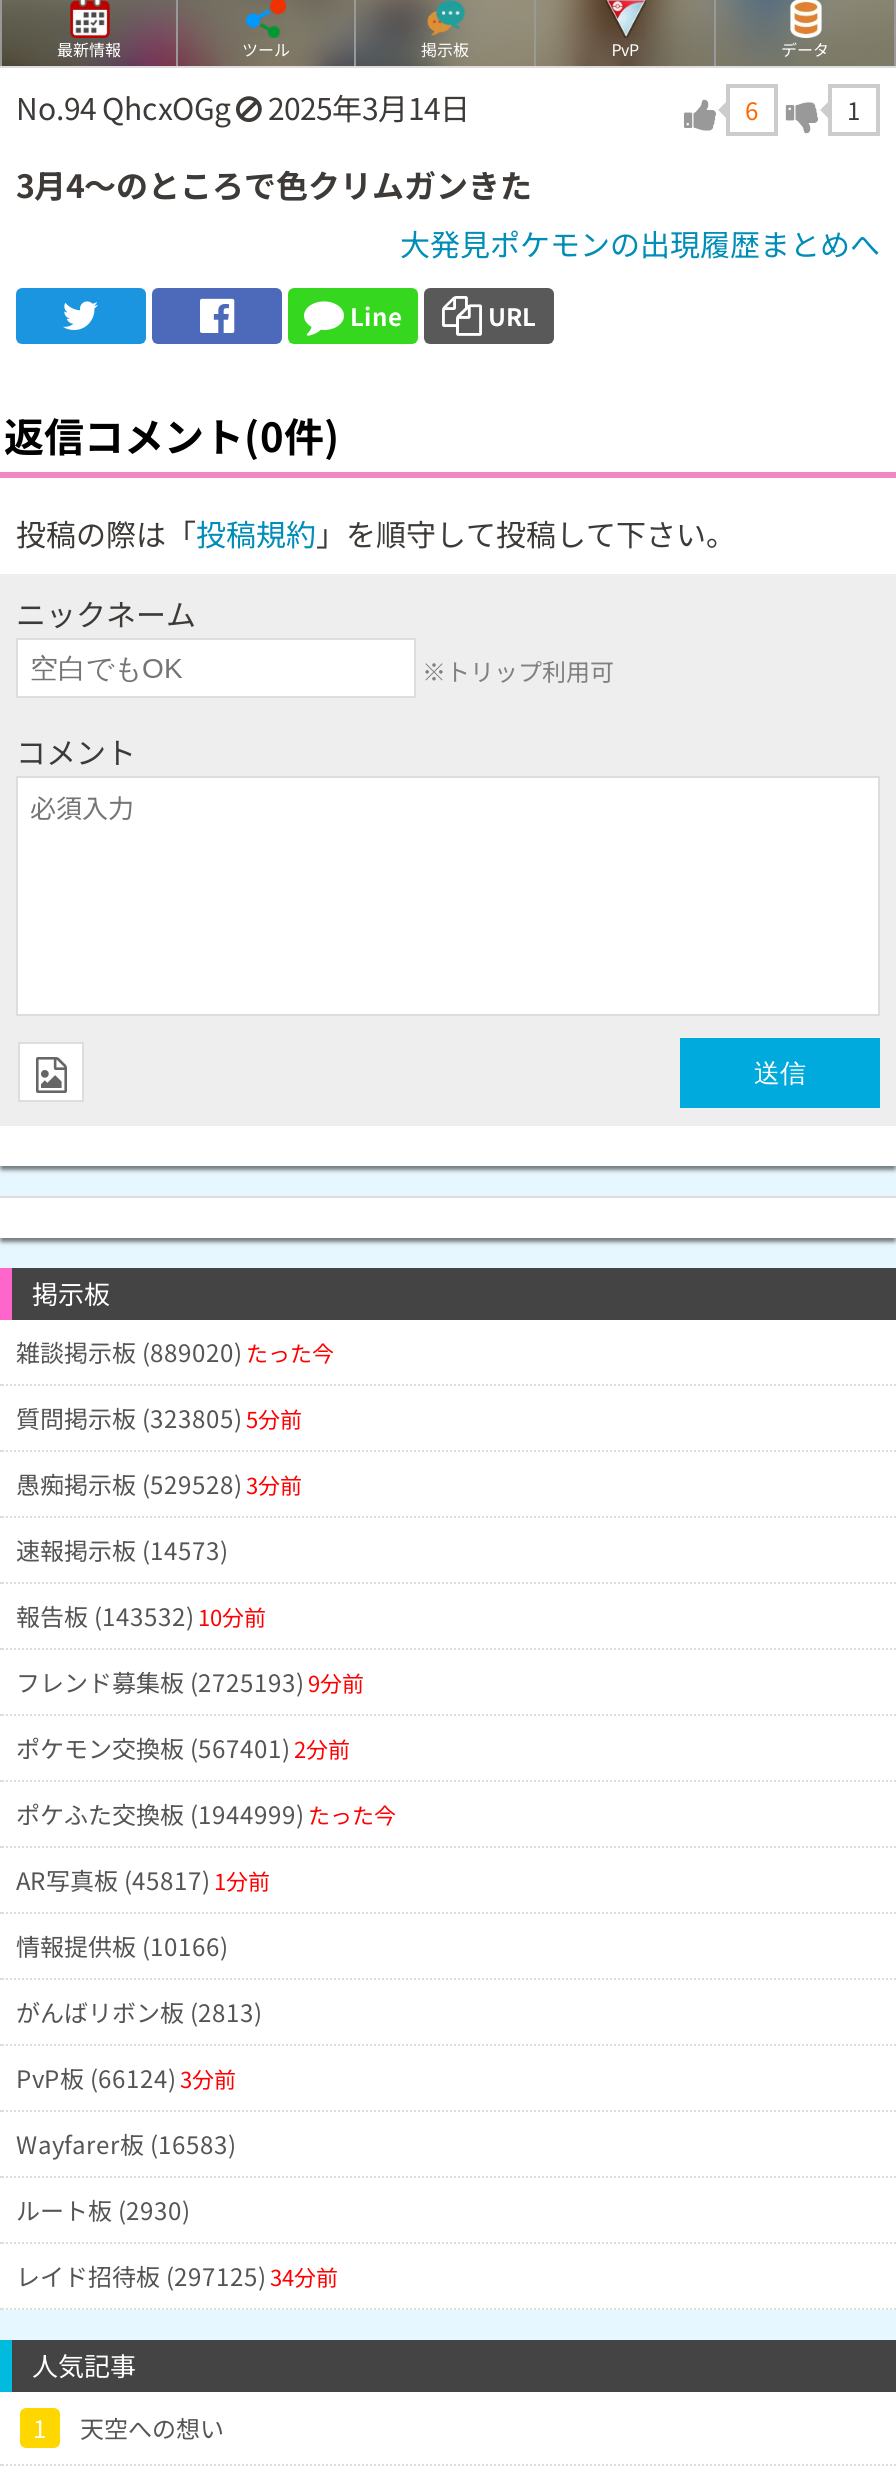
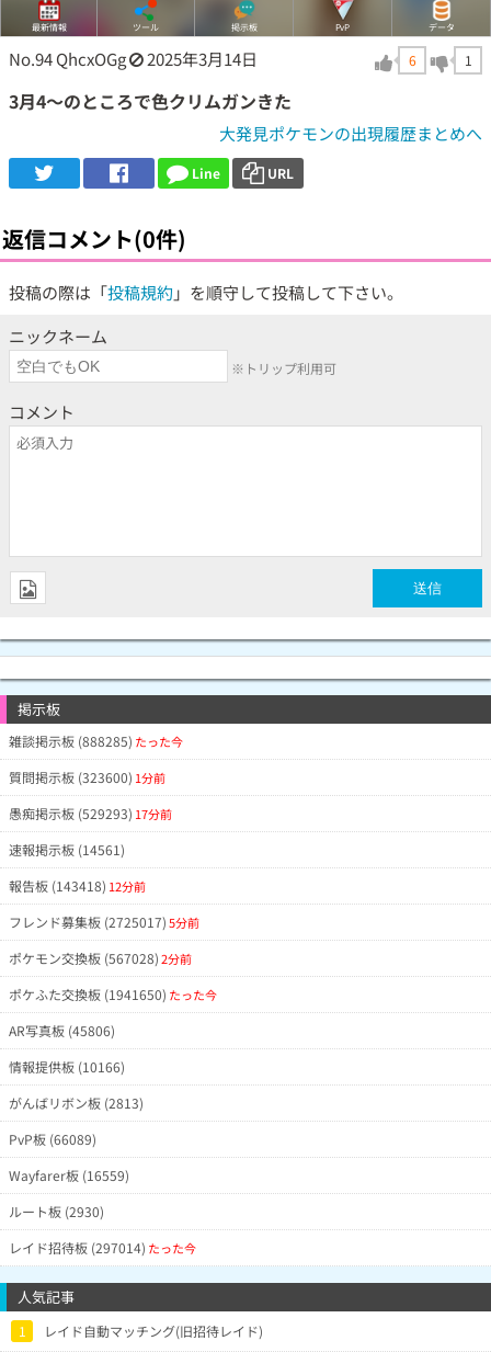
[16,1334,334,1368] 雑談掲示板 (889020)たった今 -> [9,731,183,750] 雑談掲示板 (888285)たった今
[16,1400,302,1434] 質問掲示板 (323805) 5分前 -> [9,768,165,786] 質問掲示板 (323600) 1分前
[16,1466,302,1500] 愚痴掲示板 (529528) 3分前 -> [9,804,172,822] 愚痴掲示板 (529293) 17分前
[16,1532,228,1566] 速報掲示板 (14573) -> [9,840,125,859] 速報掲示板 (14561)
[16,1598,266,1632] 報告板 (143532) 10分前 -> [9,876,146,895] 報告板 (143418) 12分前
[16,1664,364,1698] フレンド募集板 (2725193) 9分前 -> [9,912,199,931] フレンド募集板 (2725017) 5分前
[16,1730,350,1764] ポケモン交換板 (567401) 2分前 -> [9,948,192,967] ポケモン交換板 (567028) 2分前
[16,1796,396,1830] ポケふた交換板 (1944999)たった今 -> [9,985,217,1003] ポケふた交換板 (1941650)たった今
[16,1862,270,1896] AR写真板 (45817) 1分前 -> [9,1021,115,1039] AR写真板 (45806)
[16,2060,236,2094] PvP板 (66124) 3分前 -> [9,1129,96,1148] PvP板 (66089)
[16,2126,236,2160] Wayfarer板 (16583) -> [9,1166,129,1184] Wayfarer板 (16559)
[16,2258,338,2292] レイド招待板 (297125) 34分前 -> [9,1238,196,1257] レイド招待板 (297014)たった今
[80,2410,224,2444] 天空への想い -> [44,1321,263,1340] レイド自動マッチング(旧招待レイド)

